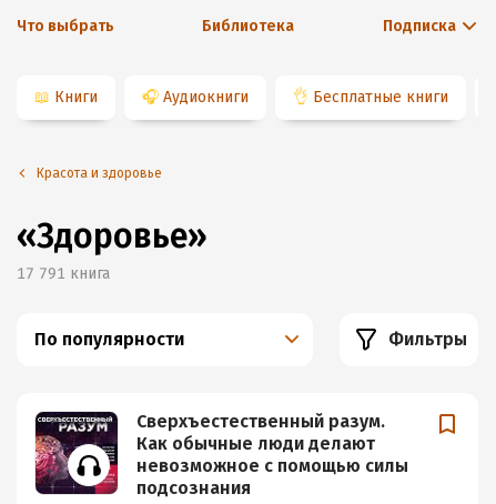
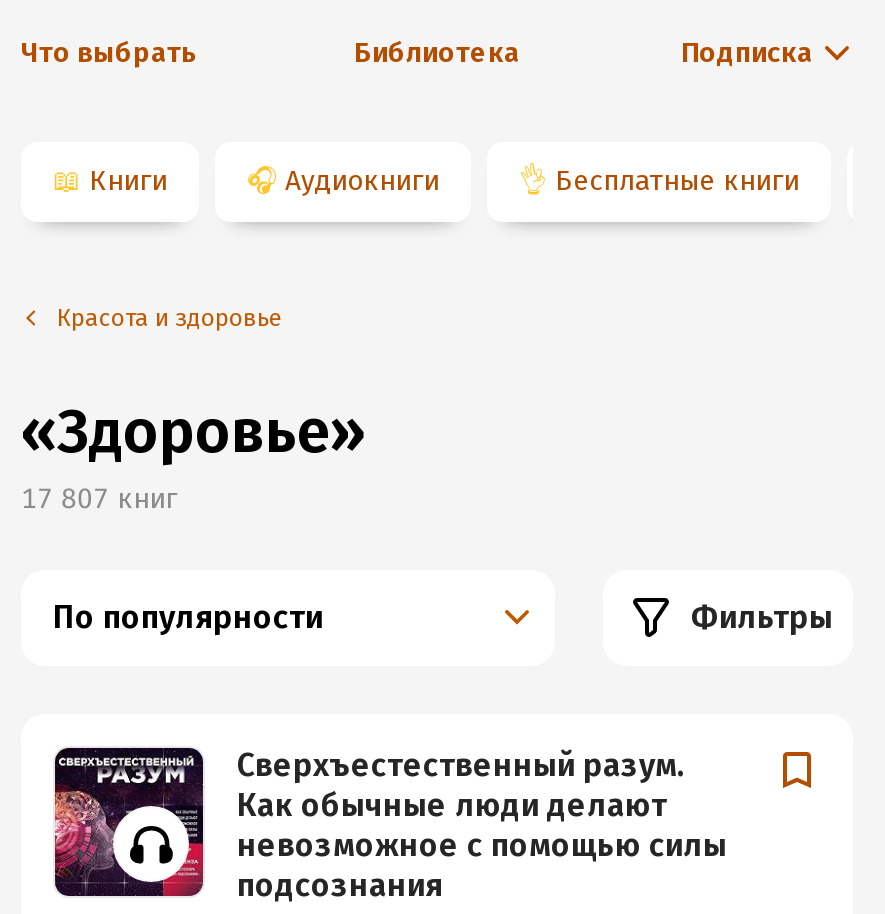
[17,264,110,283] 17 791 книга -> [21,482,177,516] 17 807 книг

